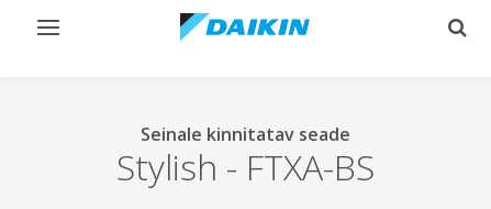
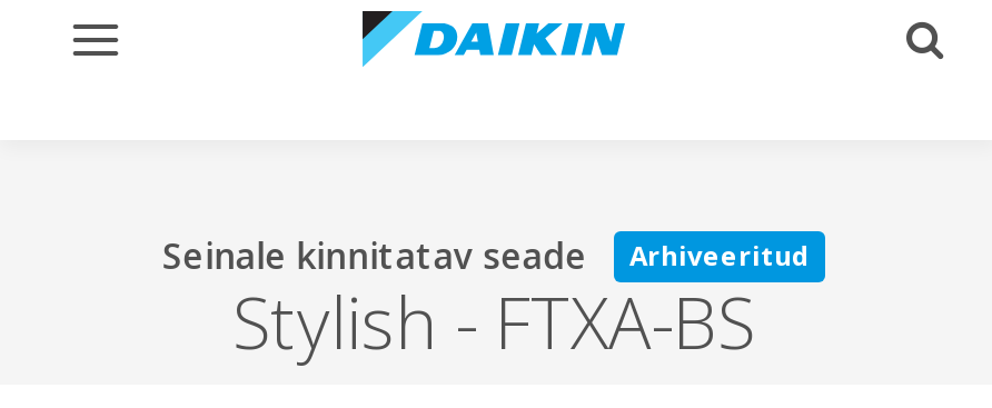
none -> [629,236,810,273] Arhiveeritud

